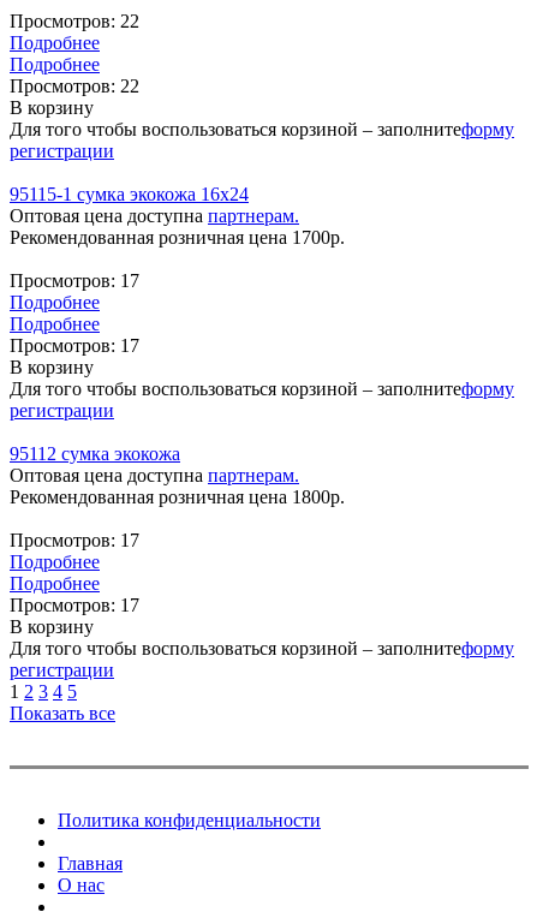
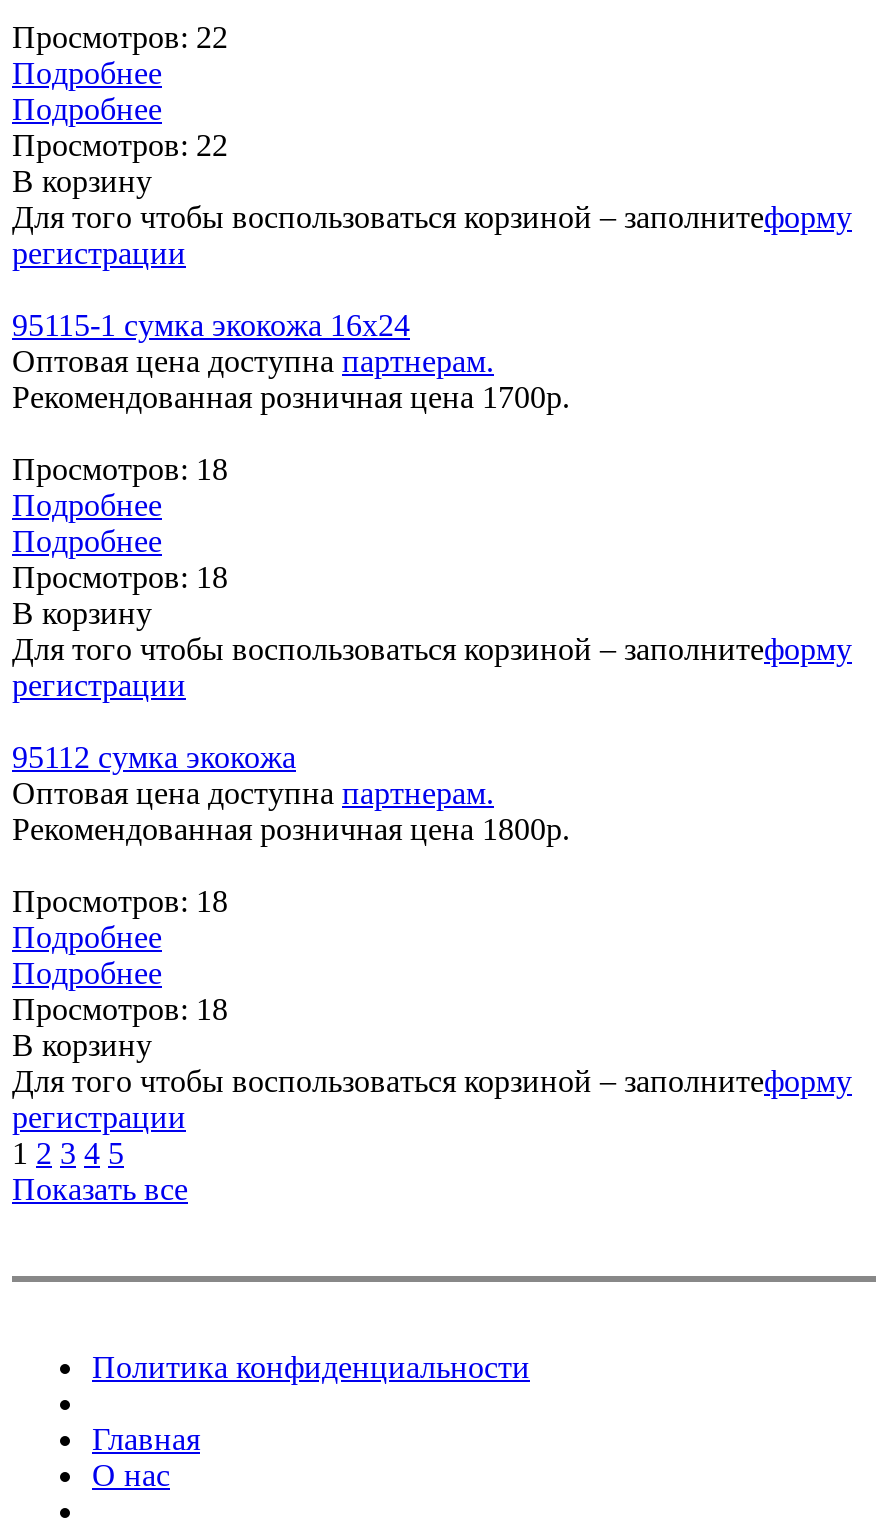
[10,270,139,291] Просмотров: 17 -> [12,452,228,486] Просмотров: 18
[10,335,139,356] Просмотров: 17 -> [12,560,228,594] Просмотров: 18
[10,530,139,550] Просмотров: 17 -> [12,884,228,918] Просмотров: 18
[10,595,139,615] Просмотров: 17 -> [12,992,228,1026] Просмотров: 18

